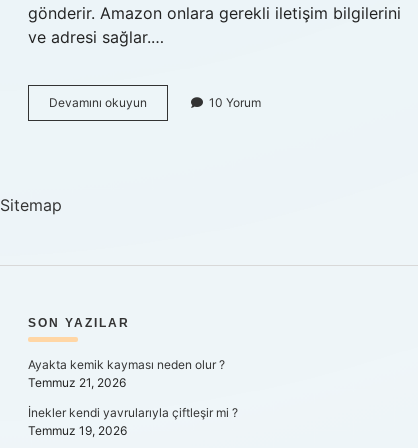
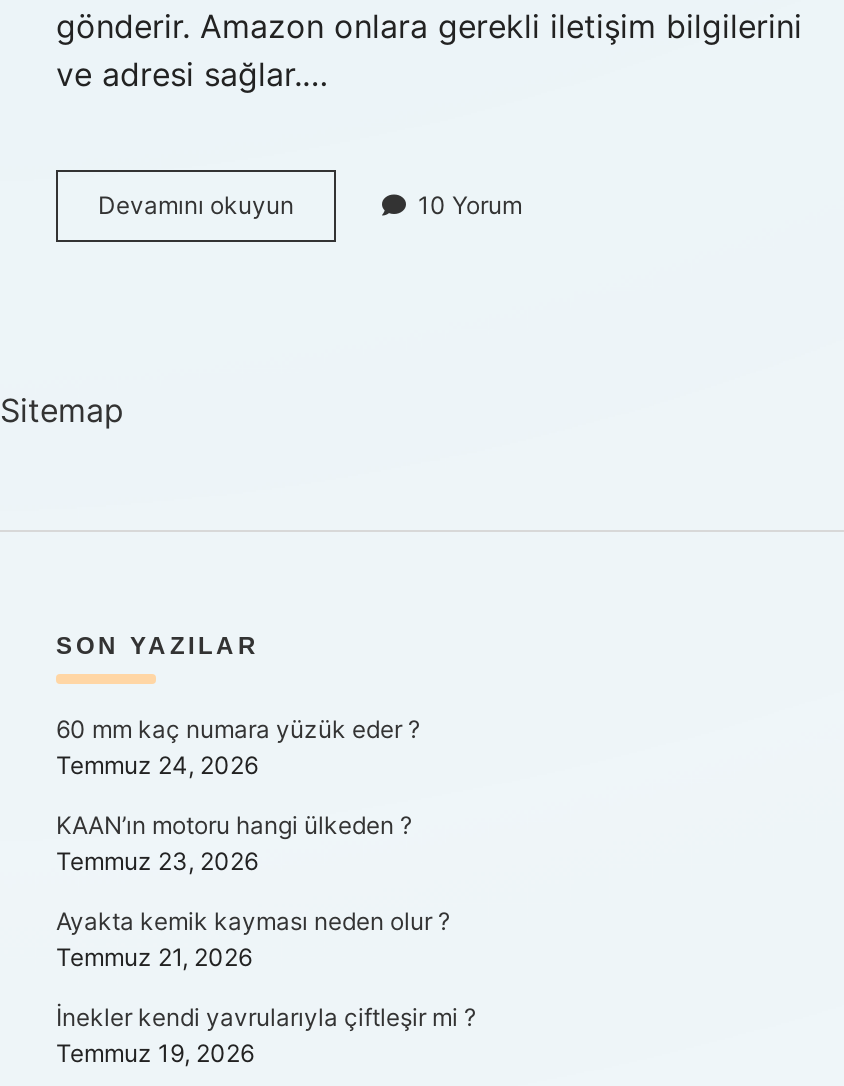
none -> [56,714,420,876] 60 mm kaç numara yüzük eder ? | Temmuz 24, 2026 | KAAN’ın motoru hangi ülkeden ? | Temmuz 23, 2026

